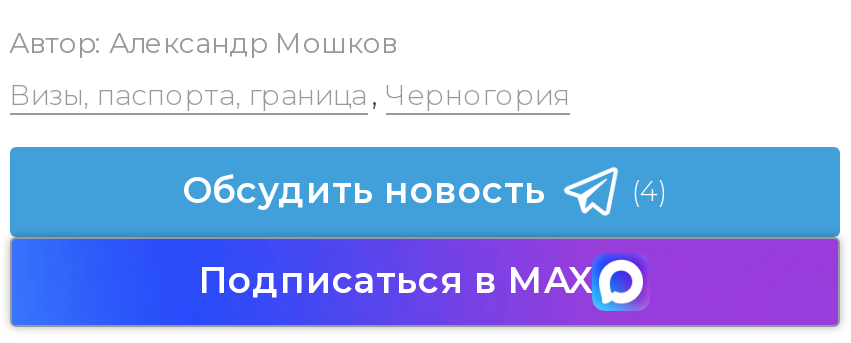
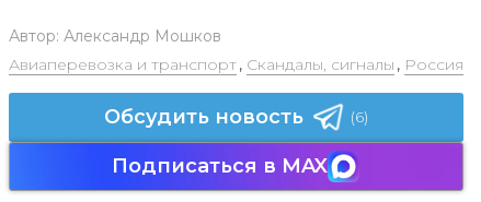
[9,77,569,113] Визы, паспорта, граница , Черногория -> [8,55,463,74] Авиаперевозка и транспорт , Скандалы, сигналы , Россия
[632,173,666,209] (4) -> [350,107,368,127] (6)

